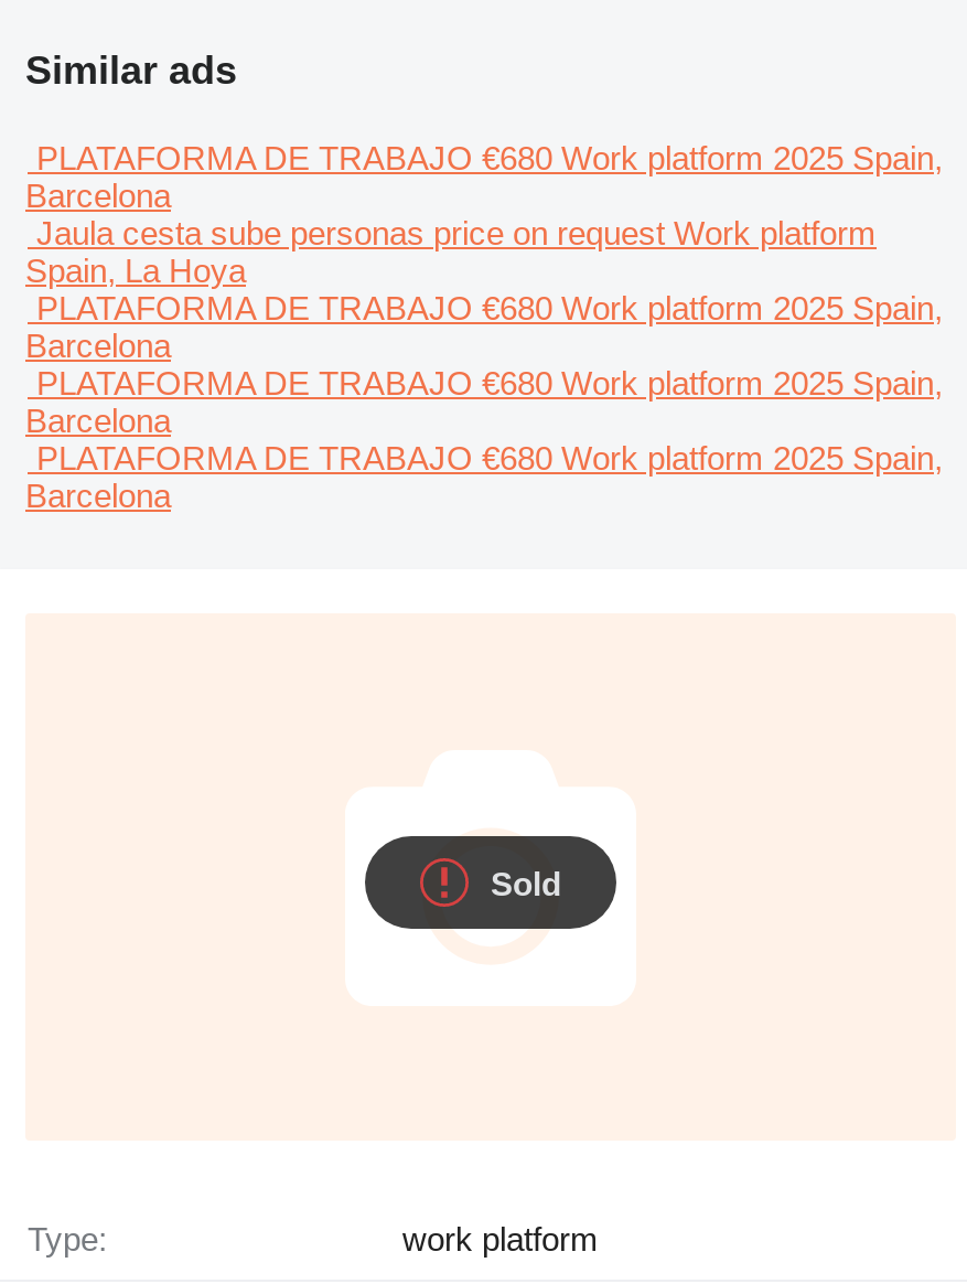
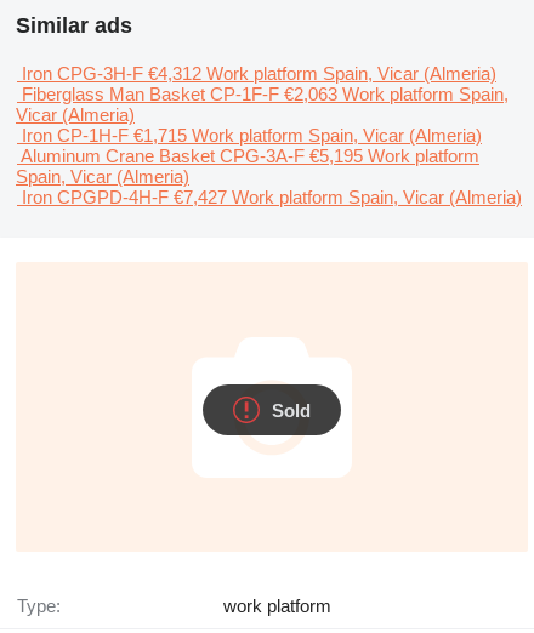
[25,139,943,514] PLATAFORMA DE TRABAJO €680 Work platform 2025 Spain, | Barcelona | Jaula cesta sube personas price on request Work platform | Spain, La Hoya | PLATAFORMA DE TRABAJO €680 Work platform 2025 Spain, | Barcelona | PLATAFORMA DE TRABAJO €680 Work platform 2025 Spain, | Barcelona | PLATAFORMA DE TRABAJO €680 Work platform 2025 Spain, | Barcelona -> [16,63,522,207] Iron CPG-3H-F €4,312 Work platform Spain, Vicar (Almeria) | Fiberglass Man Basket CP-1F-F €2,063 Work platform Spain, | Vicar (Almeria) | Iron CP-1H-F €1,715 Work platform Spain, Vicar (Almeria) | Aluminum Crane Basket CPG-3A-F €5,195 Work platform | Spain, Vicar (Almeria) | Iron CPGPD-4H-F €7,427 Work platform Spain, Vicar (Almeria)

